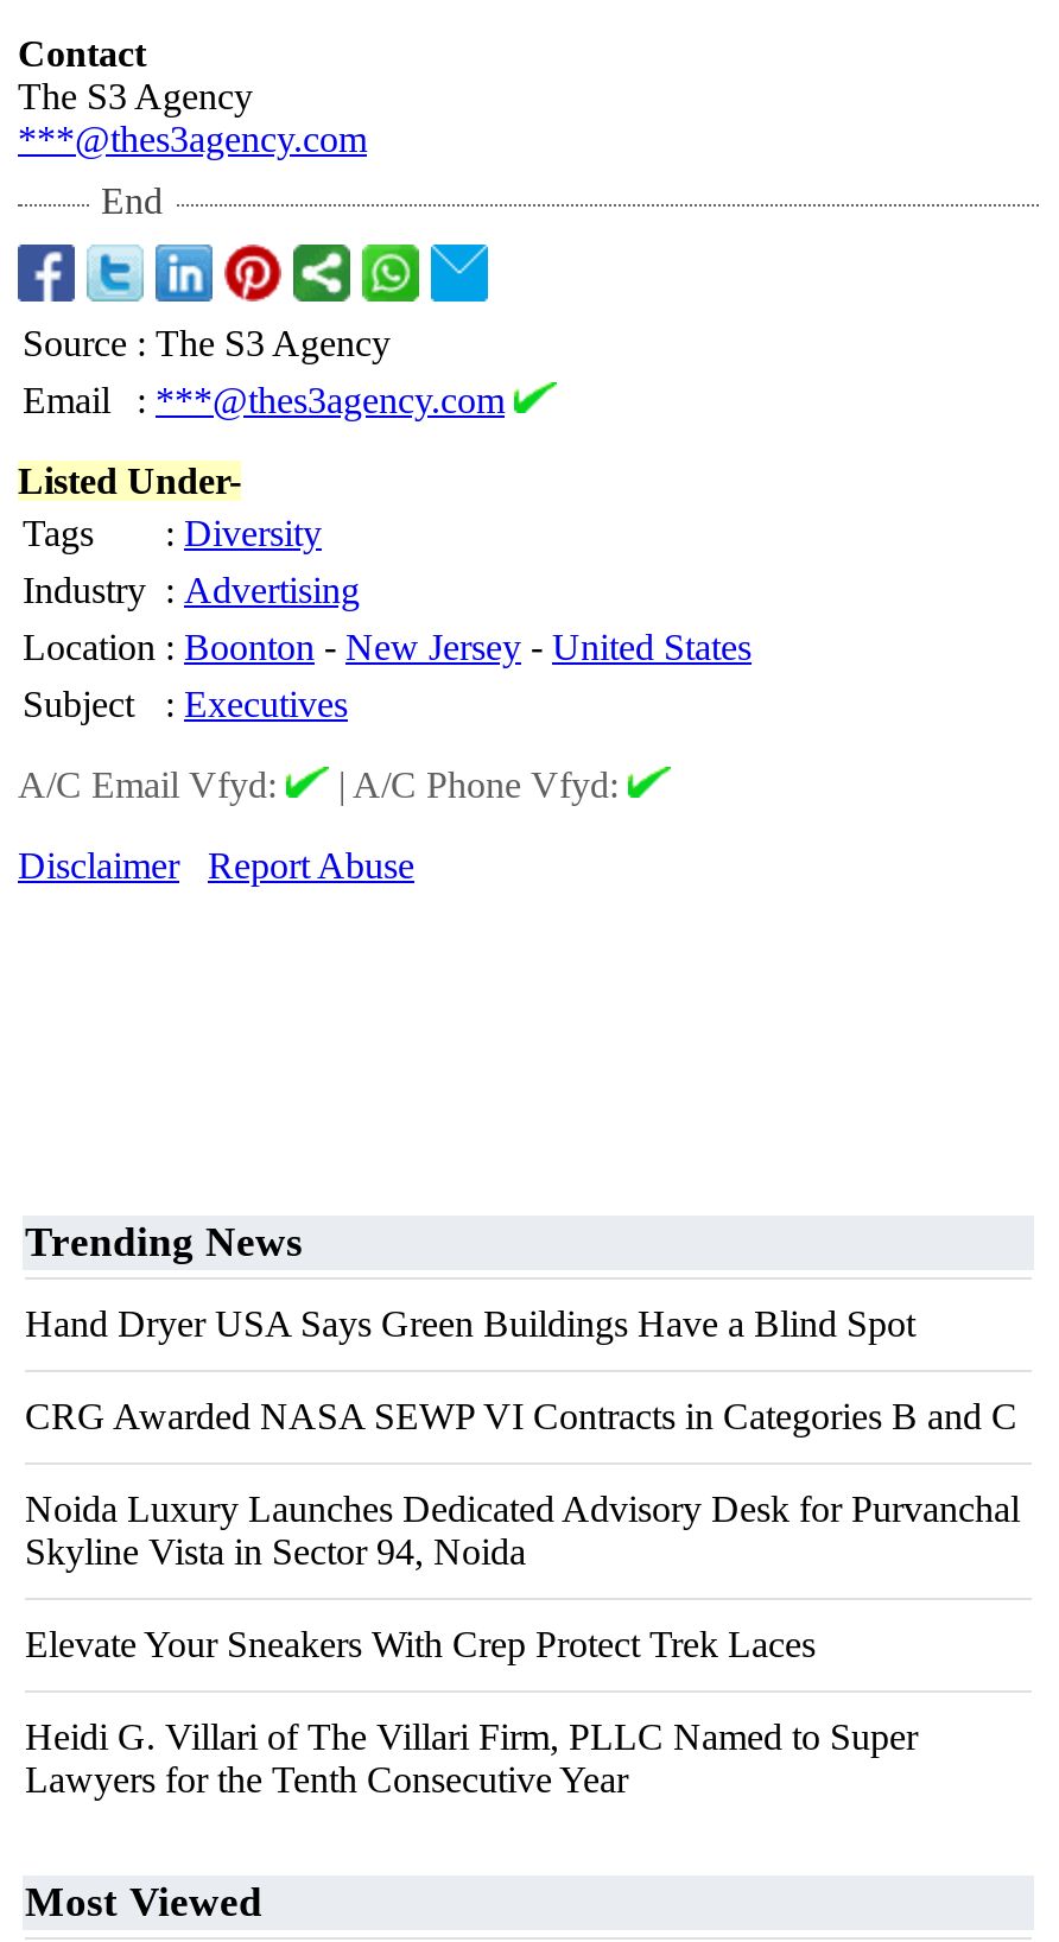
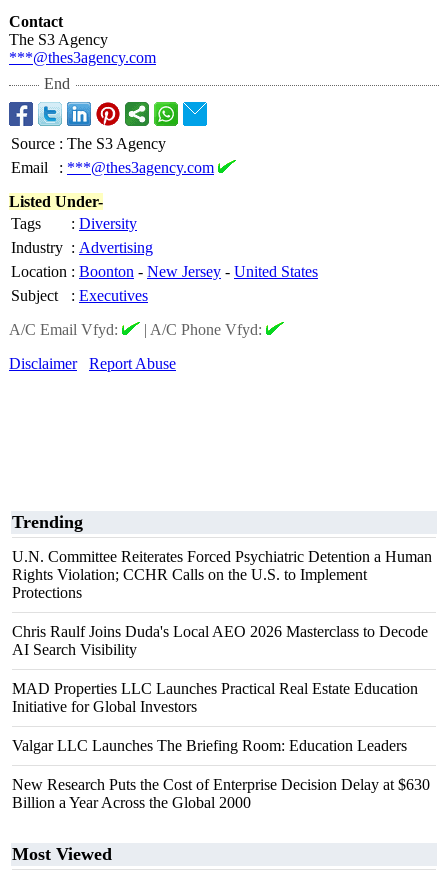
[25,1218,303,1265] Trending News -> [12,512,83,532] Trending
[25,1303,915,1344] Hand Dryer USA Says Green Buildings Have a Blind Spot -> [12,548,432,601] U.N. Committee Reiterates Forced Psychiatric Detention a Human | Rights Violation; CCHR Calls on the U.S. to Implement | Protections
[25,1396,1017,1436] CRG Awarded NASA SEWP VI Contracts in Categories B and C -> [12,623,428,658] Chris Raulf Joins Duda's Local AEO 2026 Masterclass to Decode | AI Search Visibility
[25,1489,1020,1572] Noida Luxury Launches Dedicated Advisory Desk for Purvanchal | Skyline Vista in Sector 94, Noida -> [12,680,418,715] MAD Properties LLC Launches Practical Real Estate Education | Initiative for Global Investors
[25,1624,816,1664] Elevate Your Sneakers With Crep Protect Trek Laces -> [12,737,407,754] Valgar LLC Launches The Briefing Room: Education Leaders
[25,1716,918,1800] Heidi G. Villari of The Villari Firm, PLLC Named to Super | Lawyers for the Tenth Consecutive Year -> [12,776,430,811] New Research Puts the Cost of Enterprise Decision Delay at $630 | Billion a Year Across the Global 2000

